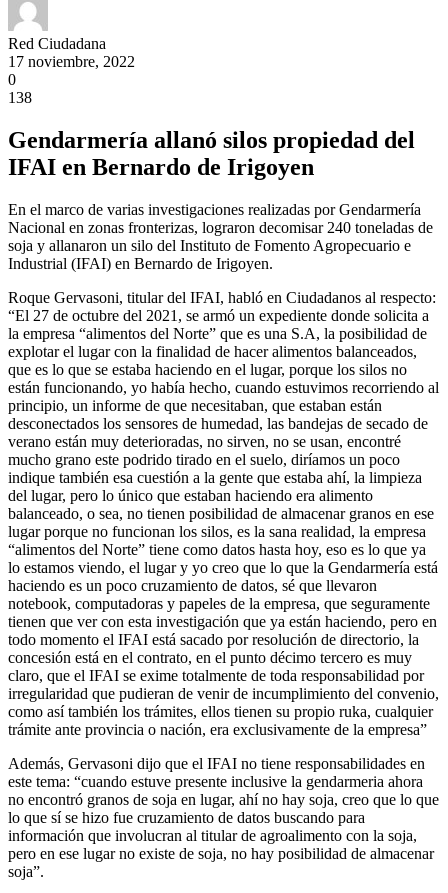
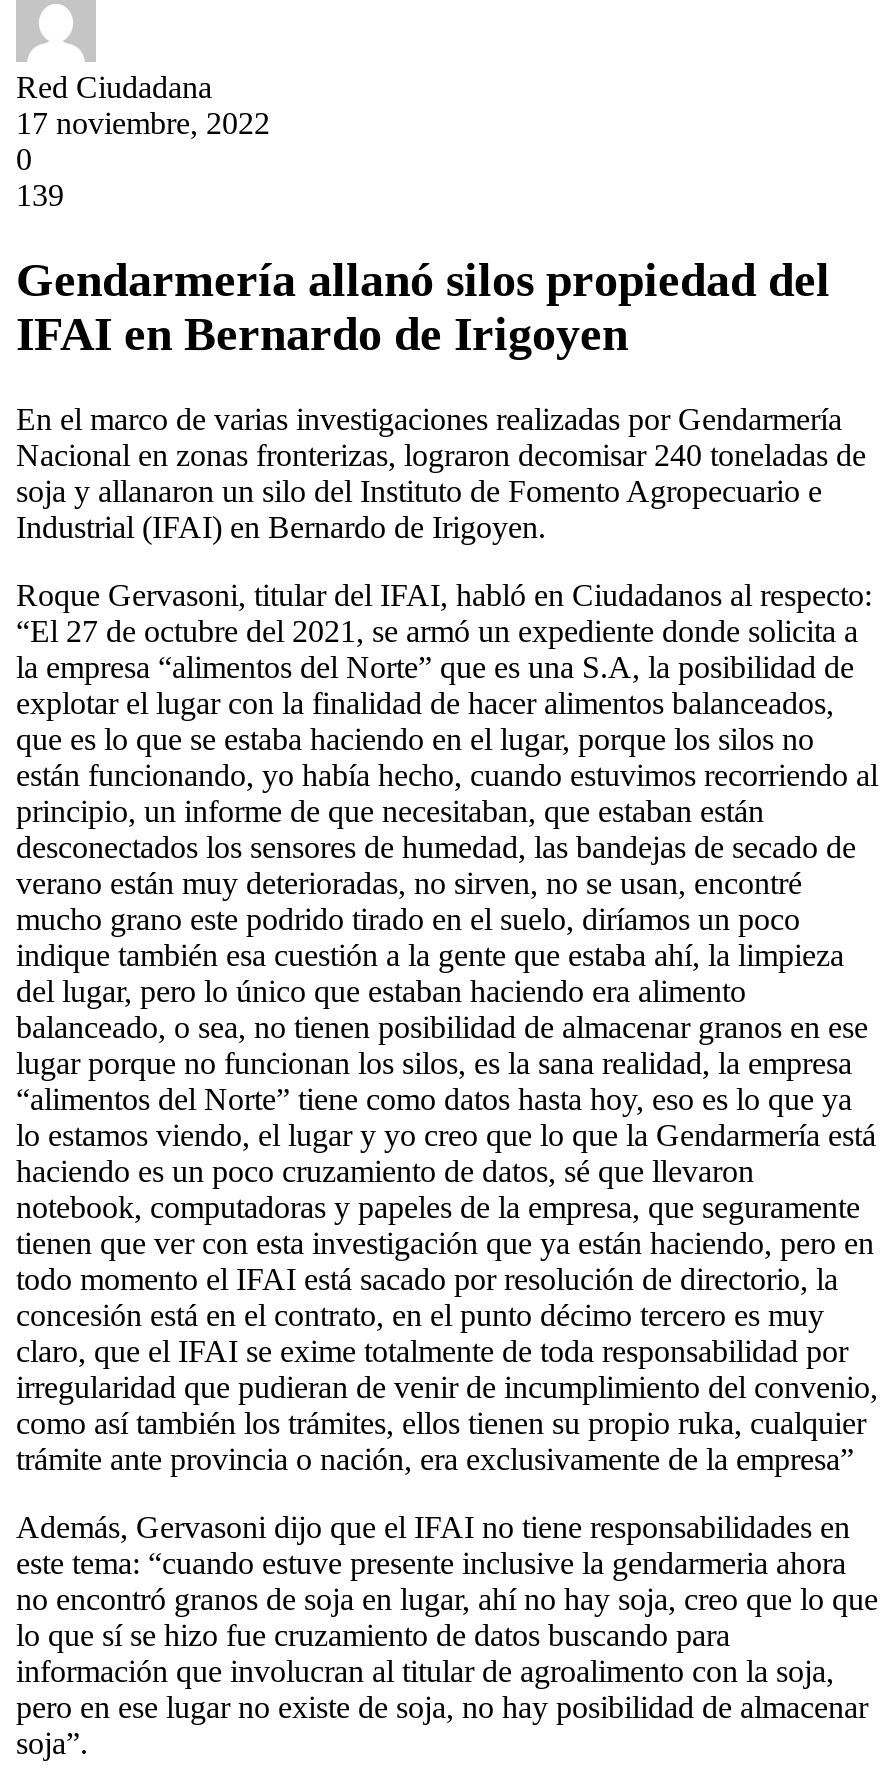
[8,89,32,106] 138 -> [16,179,64,213] 139

